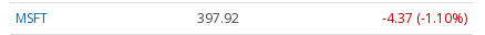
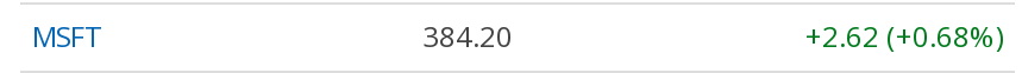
[197,8,239,27] 397.92 -> [422,15,513,55] 384.20
[382,8,467,27] -4.37 (-1.10%) -> [805,15,1003,55] +2.62 (+0.68%)

